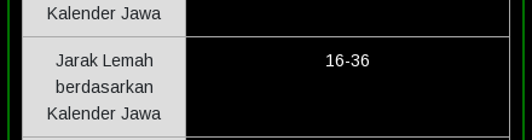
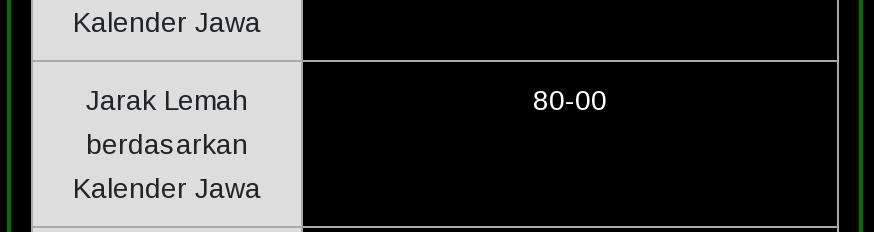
[325,51,370,70] 16-36 -> [533,84,607,116] 80-00

